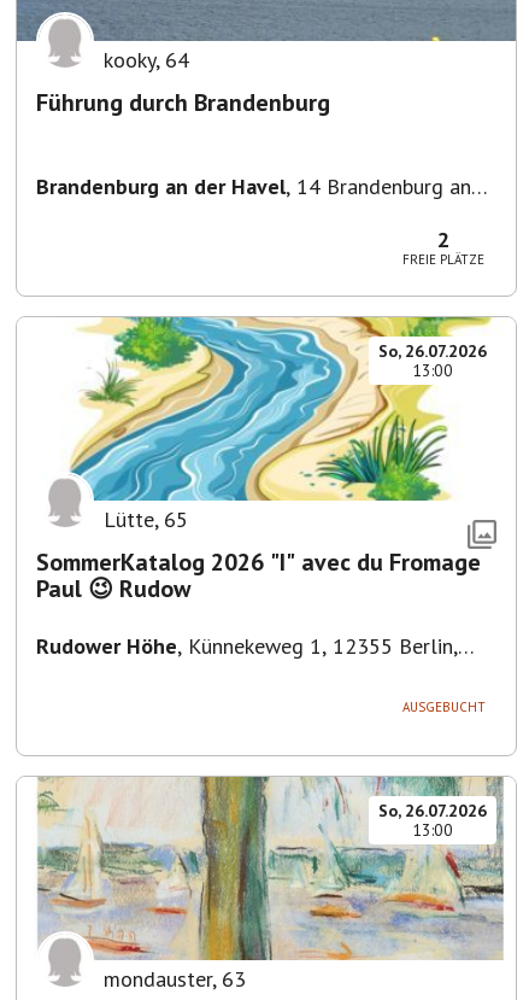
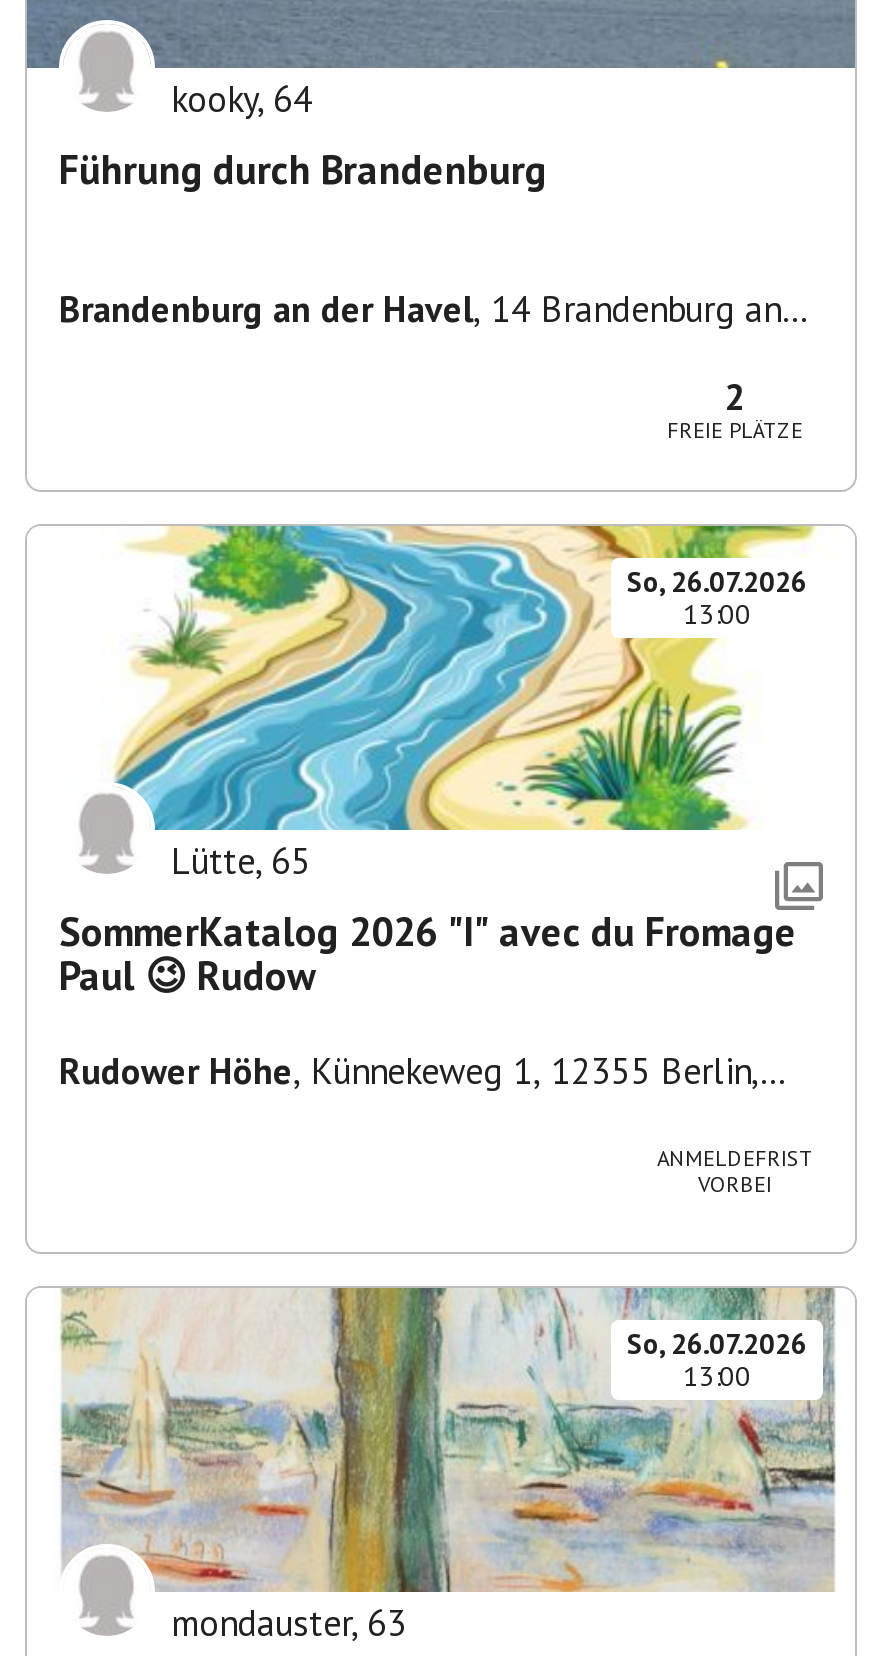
[402,698,485,715] AUSGEBUCHT -> [657,1144,813,1198] ANMELDEFRIST | VORBEI

